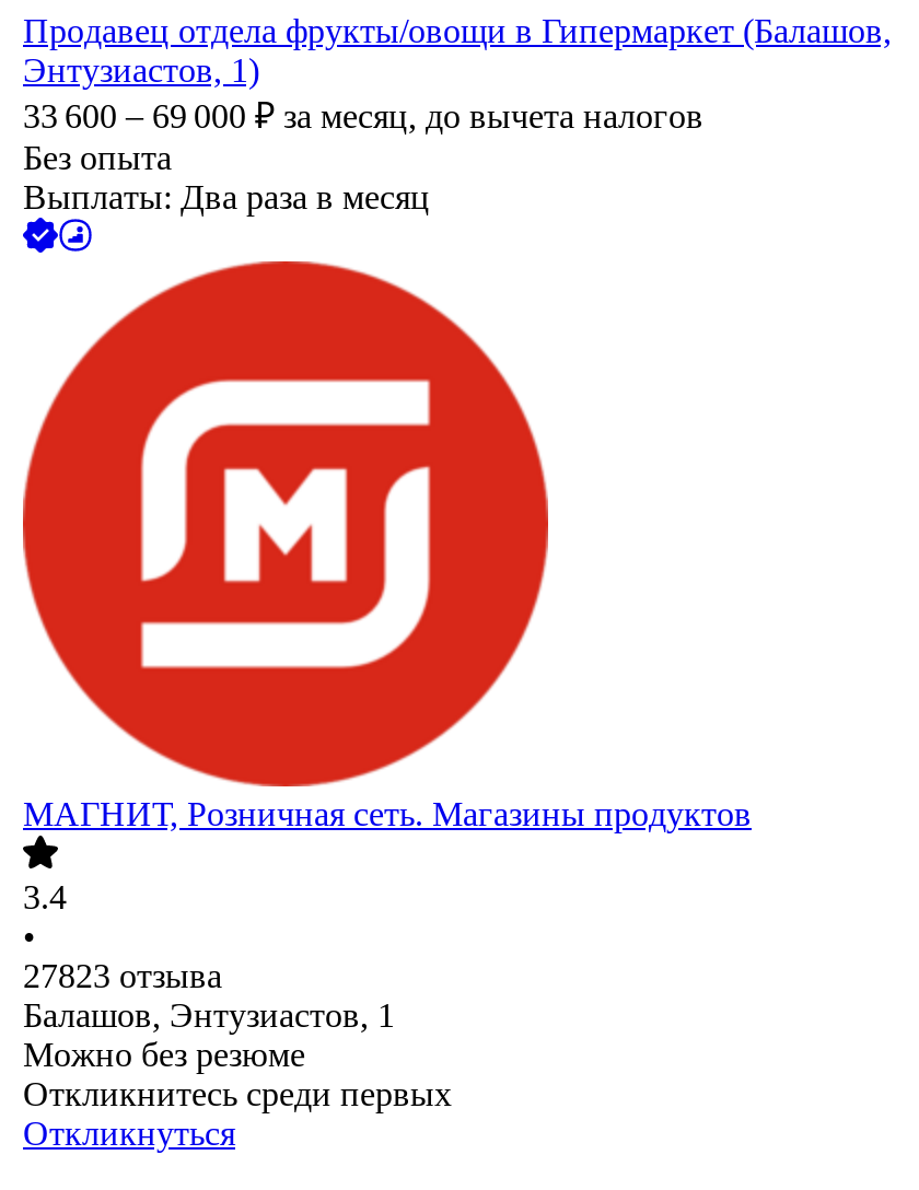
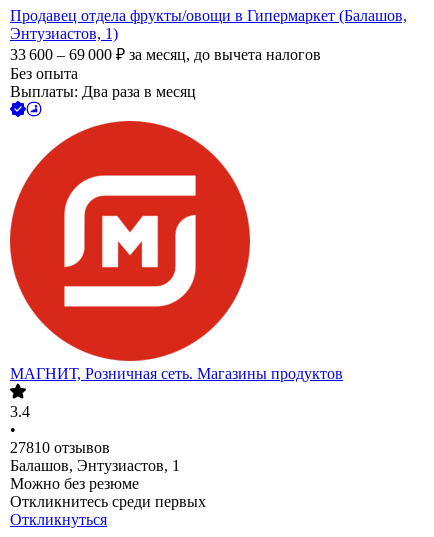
[23,958,222,995] 27823 отзыва -> [10,439,110,456] 27810 отзывов

